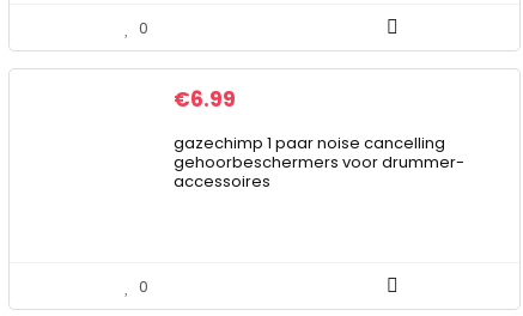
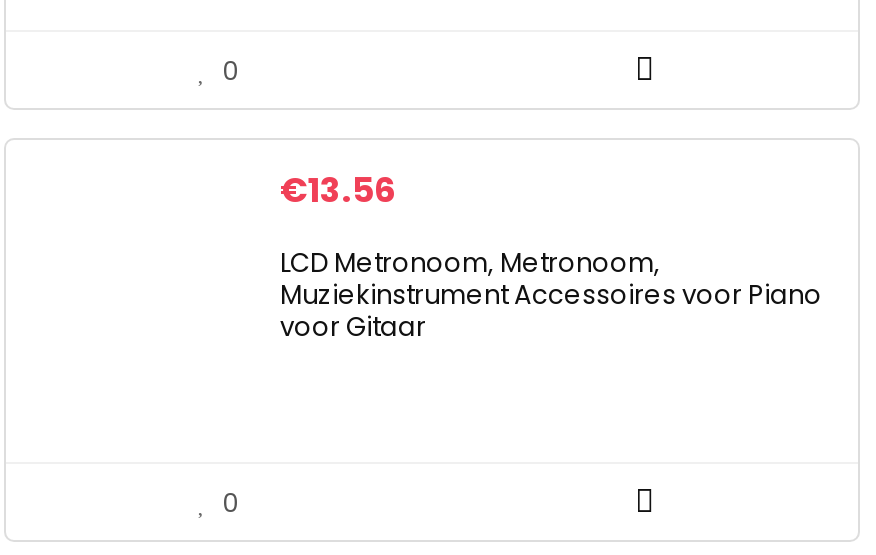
[174,85,236,113] €6.99 -> [280,165,396,213] €13.56
[174,131,464,192] gazechimp 1 paar noise cancelling | gehoorbeschermers voor drummer- | accessoires -> [280,243,822,345] LCD Metronoom, Metronoom, | Muziekinstrument Accessoires voor Piano | voor Gitaar

